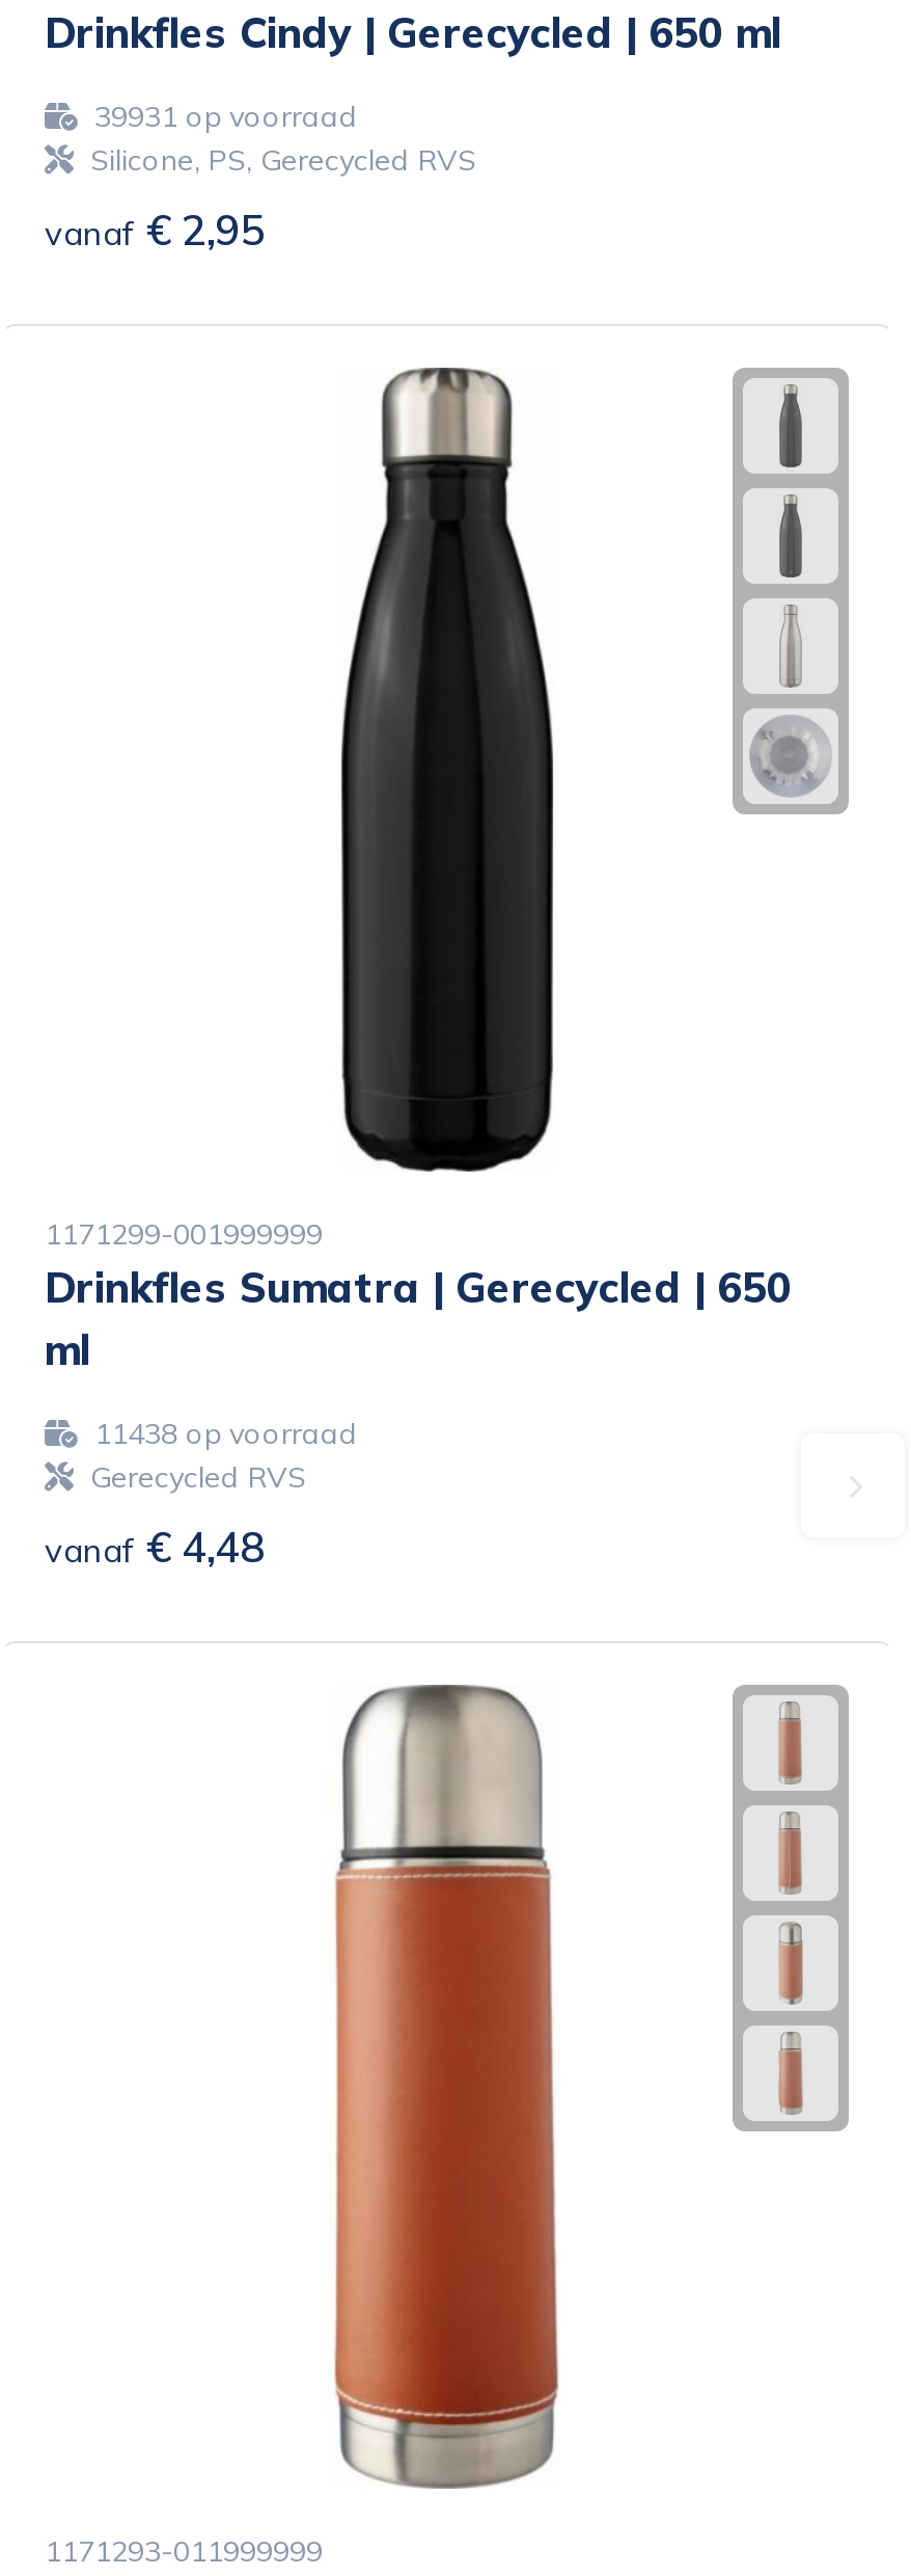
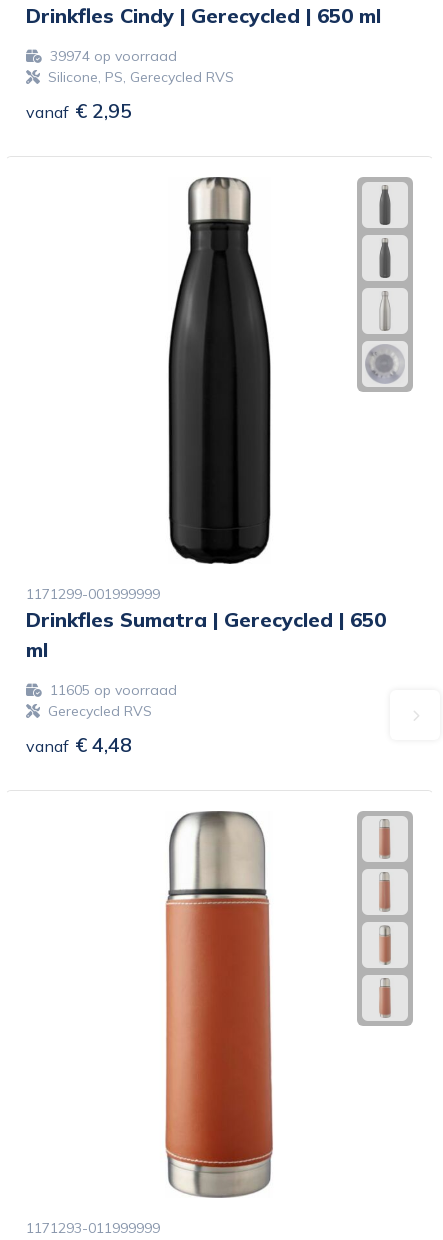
[94,98,358,135] 39931 op voorraad -> [49,47,176,65] 39974 op voorraad
[94,1415,358,1452] 11438 op voorraad -> [49,681,176,699] 11605 op voorraad

